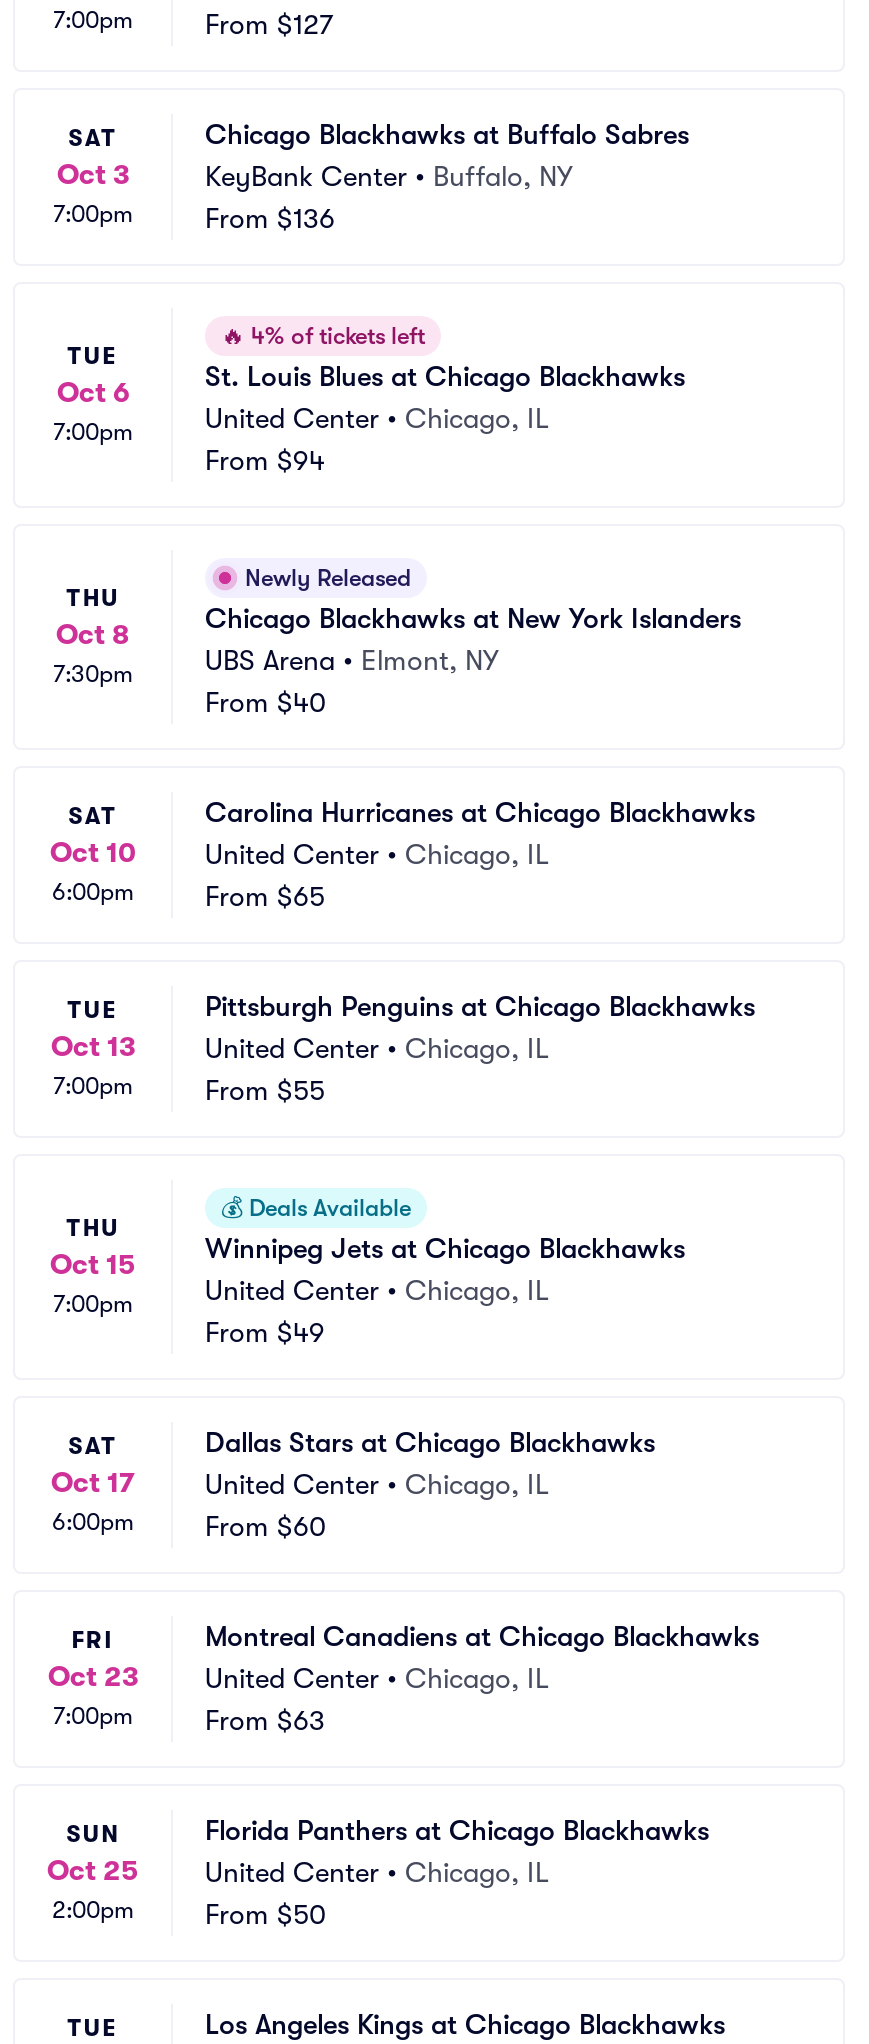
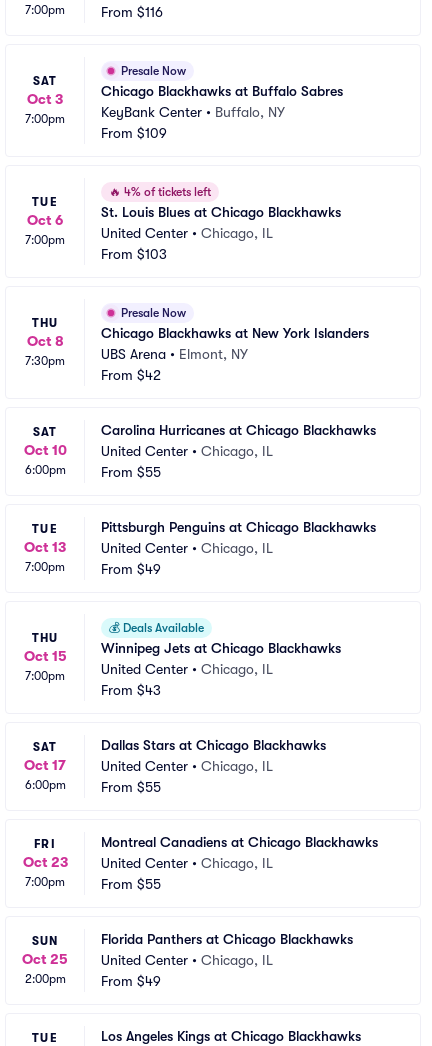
[205,8,333,40] From $127 -> [101,4,163,20] From $116
none -> [121,64,186,78] Presale Now
[205,202,335,234] From $136 -> [101,125,167,141] From $109
[205,444,325,476] From $94 -> [101,246,167,262] From $103
[245,564,411,592] Newly Released -> [121,306,186,320] Presale Now
[205,686,327,718] From $40 -> [101,367,161,383] From $42
[205,880,325,912] From $65 -> [101,464,161,480] From $55
[205,1074,325,1106] From $55 -> [101,561,161,577] From $49
[205,1316,325,1348] From $49 -> [101,682,161,698] From $43
[205,1510,327,1542] From $60 -> [101,779,161,795] From $55
[205,1704,325,1736] From $63 -> [101,876,161,892] From $55
[205,1898,327,1930] From $50 -> [101,973,161,989] From $49

